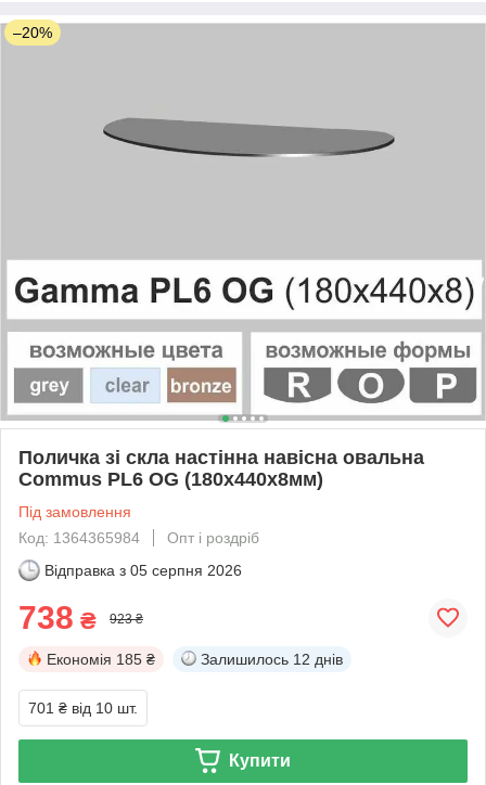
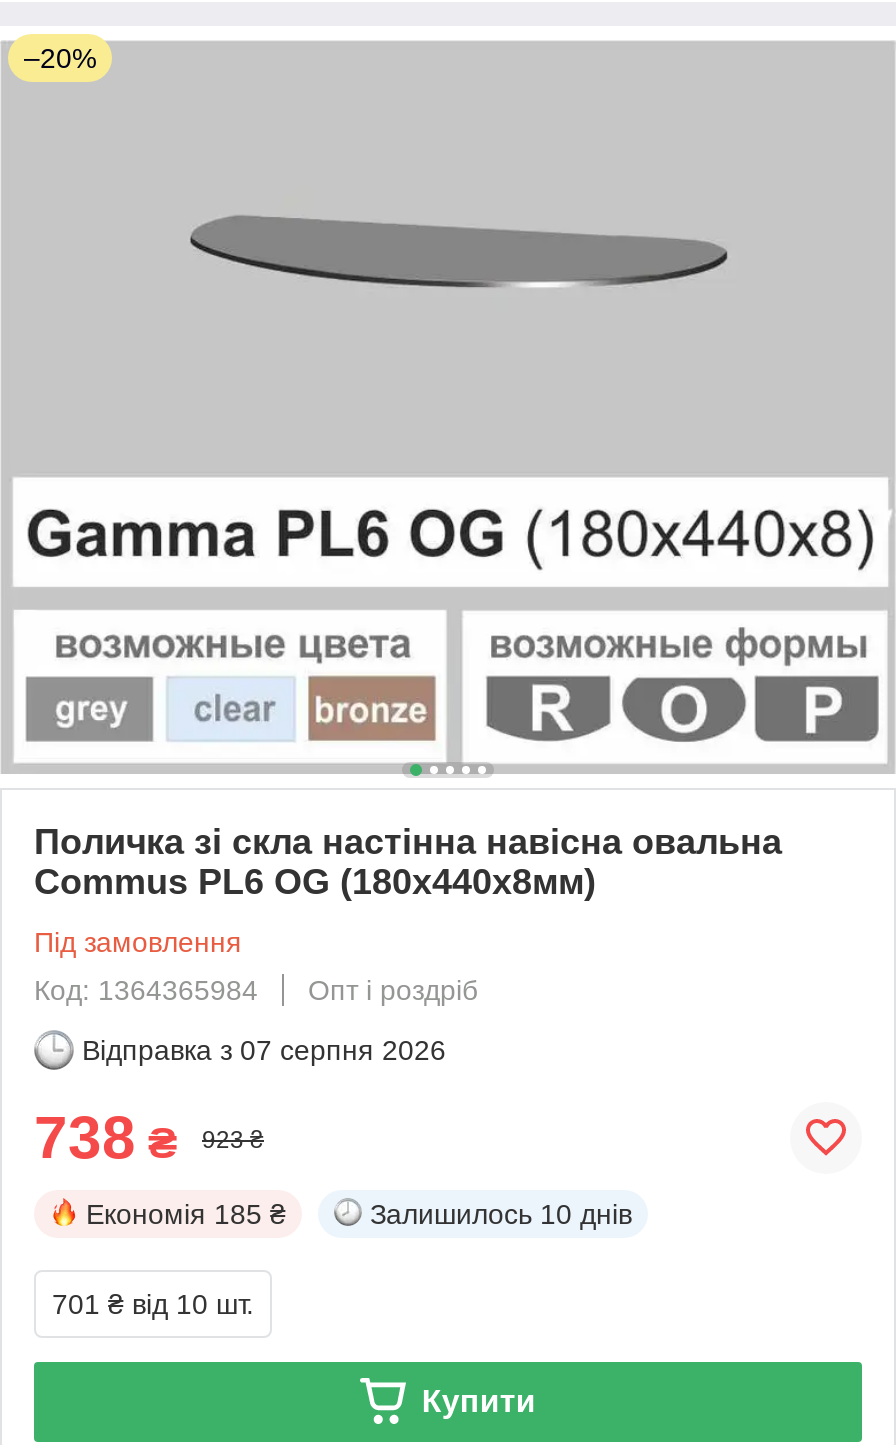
[44,561,242,579] Відправка з 05 серпня 2026 -> [82,1034,446,1066] Відправка з 07 серпня 2026
[201,650,343,668] Залишилось 12 днів -> [370,1198,632,1230] Залишилось 10 днів

